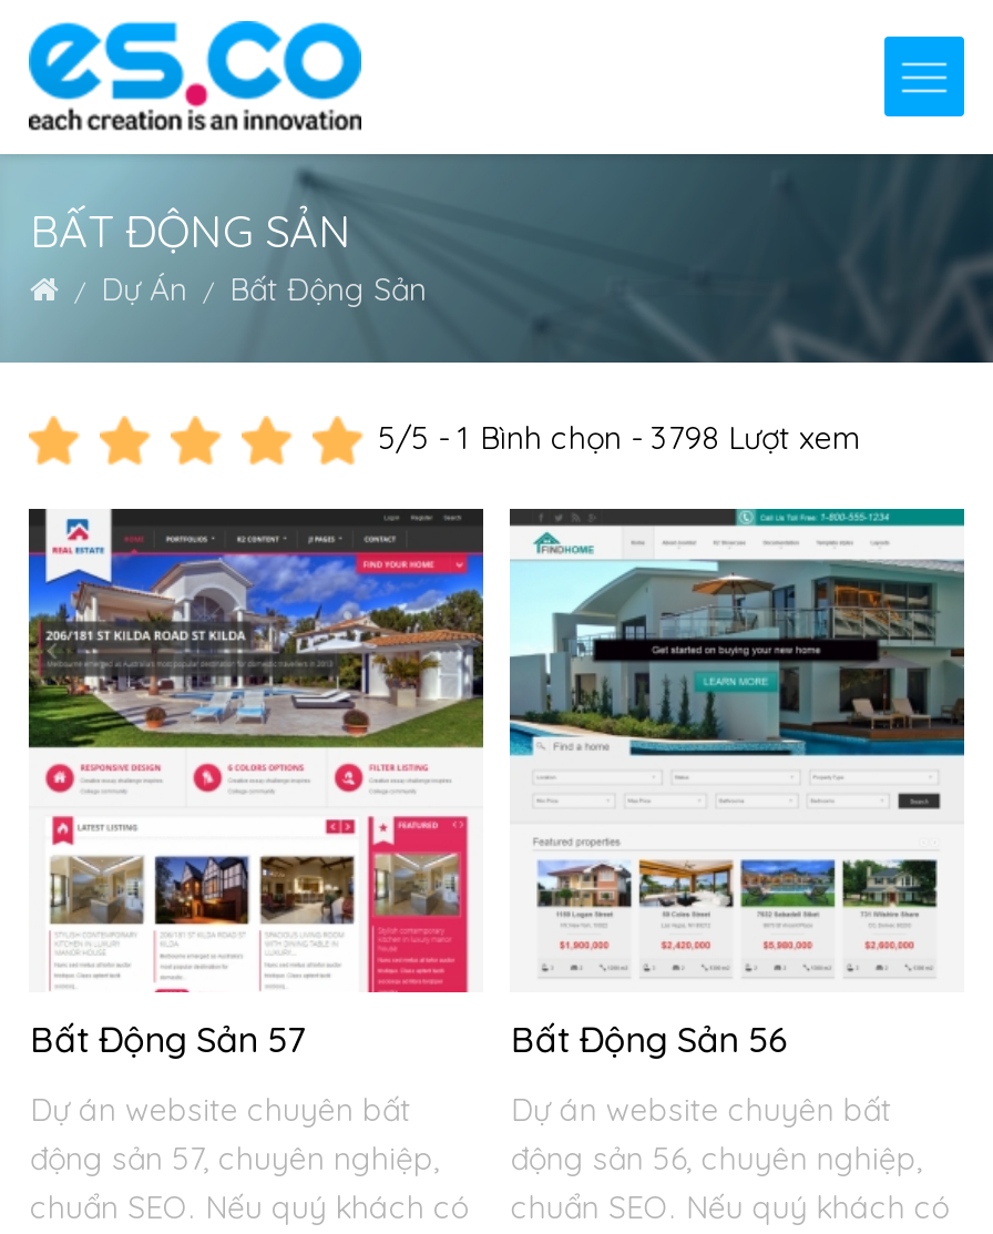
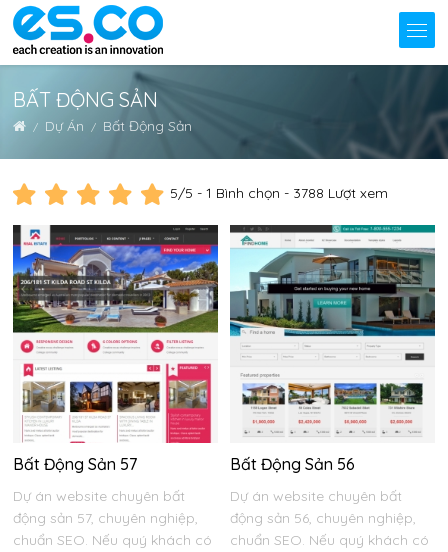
[378,419,861,459] 5/5 - 1 Bình chọn - 3798 Lượt xem -> [170,184,388,202] 5/5 - 1 Bình chọn - 3788 Lượt xem

